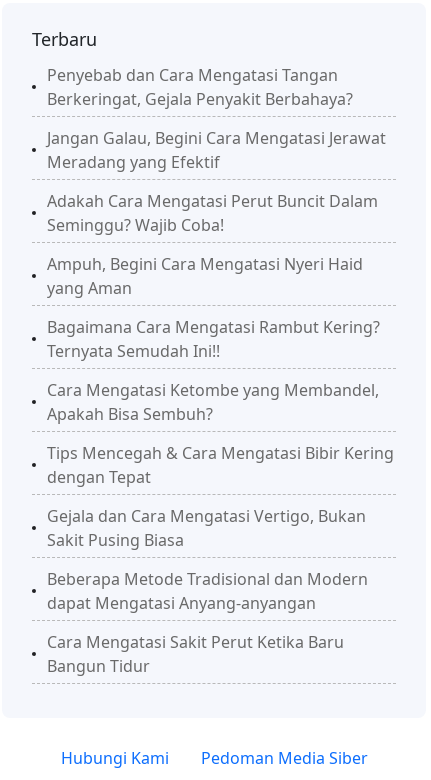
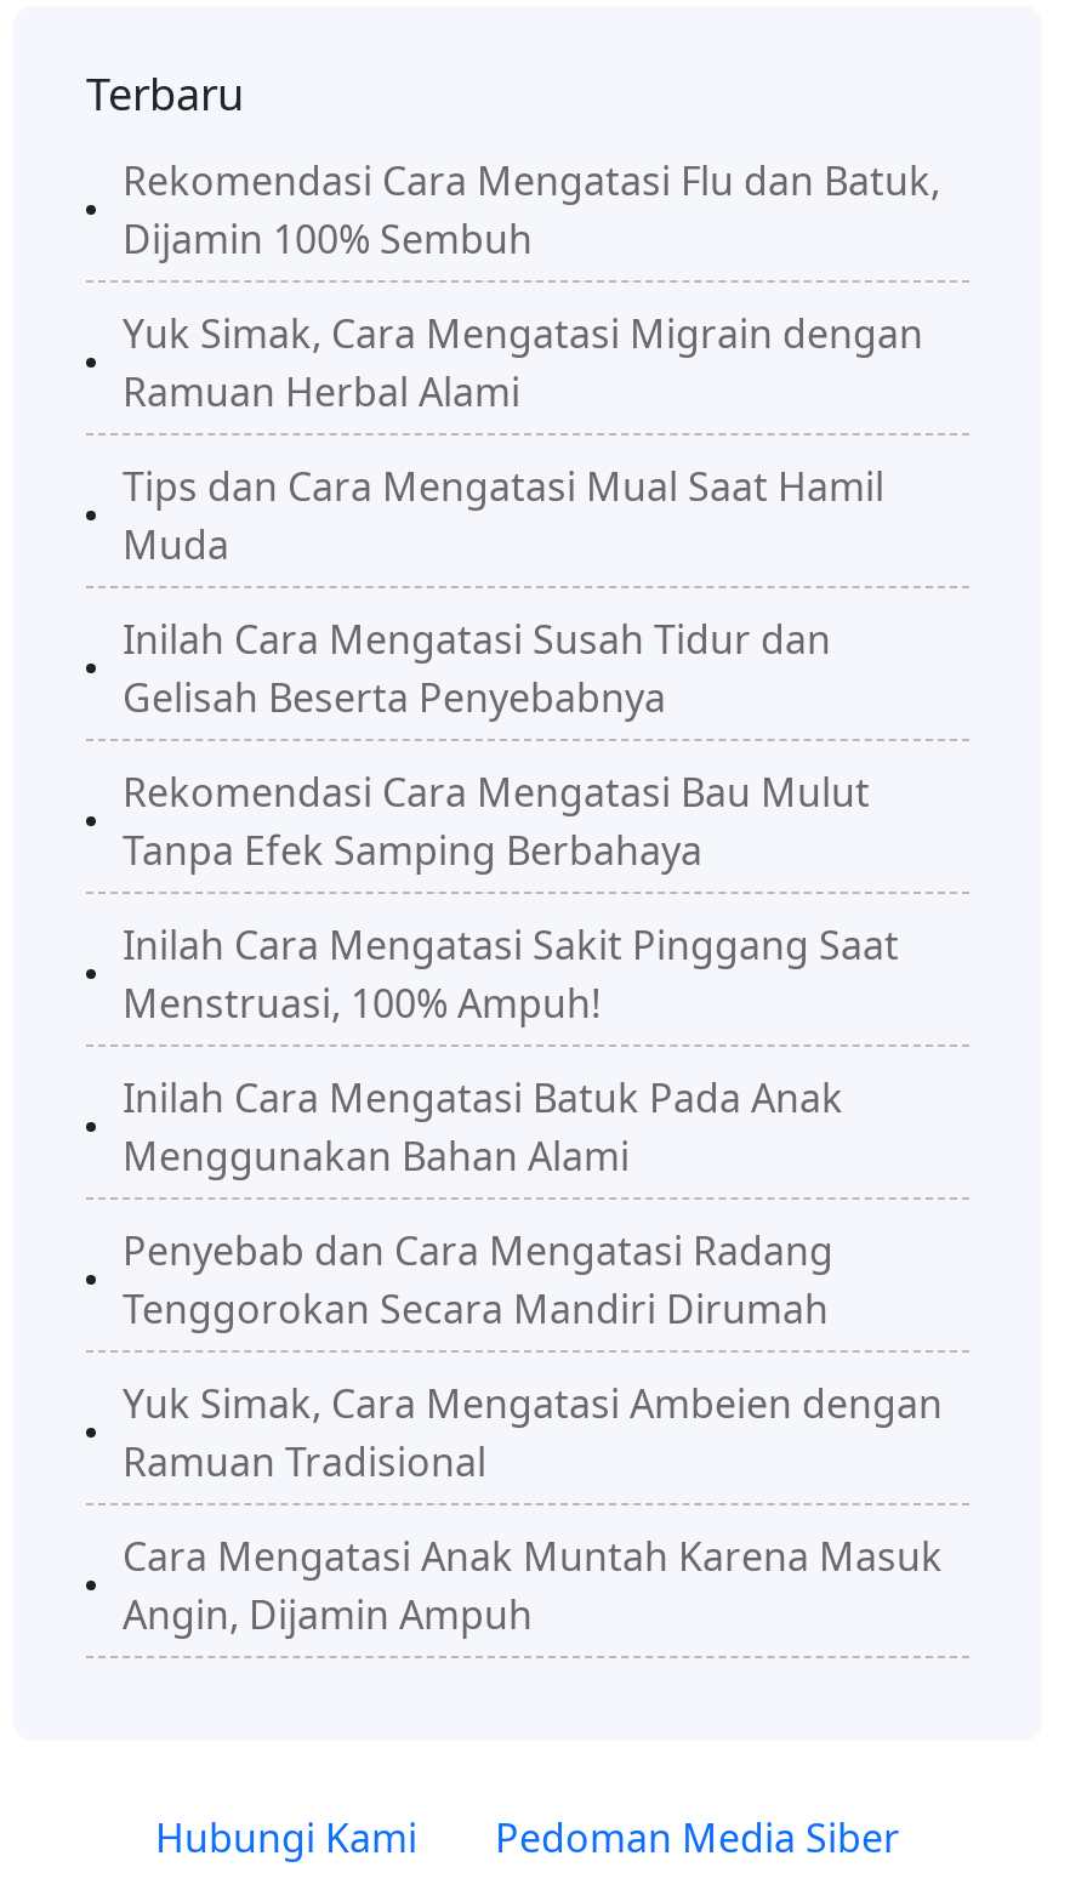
[47,64,353,110] Penyebab dan Cara Mengatasi Tangan | Berkeringat, Gejala Penyakit Berbahaya? -> [123,154,940,266] Rekomendasi Cara Mengatasi Flu dan Batuk, | Dijamin 100% Sembuh
[47,127,386,173] Jangan Galau, Begini Cara Mengatasi Jerawat | Meradang yang Efektif -> [123,307,923,419] Yuk Simak, Cara Mengatasi Migrain dengan | Ramuan Herbal Alami
[47,190,378,236] Adakah Cara Mengatasi Perut Buncit Dalam | Seminggu? Wajib Coba! -> [123,460,884,571] Tips dan Cara Mengatasi Mual Saat Hamil | Muda
[47,253,363,299] Ampuh, Begini Cara Mengatasi Nyeri Haid | yang Aman -> [123,613,831,724] Inilah Cara Mengatasi Susah Tidur dan | Gelisah Beserta Penyebabnya
[47,316,380,362] Bagaimana Cara Mengatasi Rambut Kering? | Ternyata Semudah Ini!! -> [123,765,870,877] Rekomendasi Cara Mengatasi Bau Mulut | Tanpa Efek Samping Berbahaya
[47,379,379,425] Cara Mengatasi Ketombe yang Membandel, | Apakah Bisa Sembuh? -> [123,918,899,1030] Inilah Cara Mengatasi Sakit Pinggang Saat | Menstruasi, 100% Ampuh!
[47,442,394,488] Tips Mencegah & Cara Mengatasi Bibir Kering | dengan Tepat -> [123,1071,843,1183] Inilah Cara Mengatasi Batuk Pada Anak | Menggunakan Bahan Alami
[47,505,366,551] Gejala dan Cara Mengatasi Vertigo, Bukan | Sakit Pusing Biasa -> [123,1224,833,1336] Penyebab dan Cara Mengatasi Radang | Tenggorokan Secara Mandiri Dirumah
[47,568,368,614] Beberapa Metode Tradisional dan Modern | dapat Mengatasi Anyang-anyangan -> [123,1377,943,1488] Yuk Simak, Cara Mengatasi Ambeien dengan | Ramuan Tradisional
[47,631,344,677] Cara Mengatasi Sakit Perut Ketika Baru | Bangun Tidur -> [123,1530,943,1641] Cara Mengatasi Anak Muntah Karena Masuk | Angin, Dijamin Ampuh

